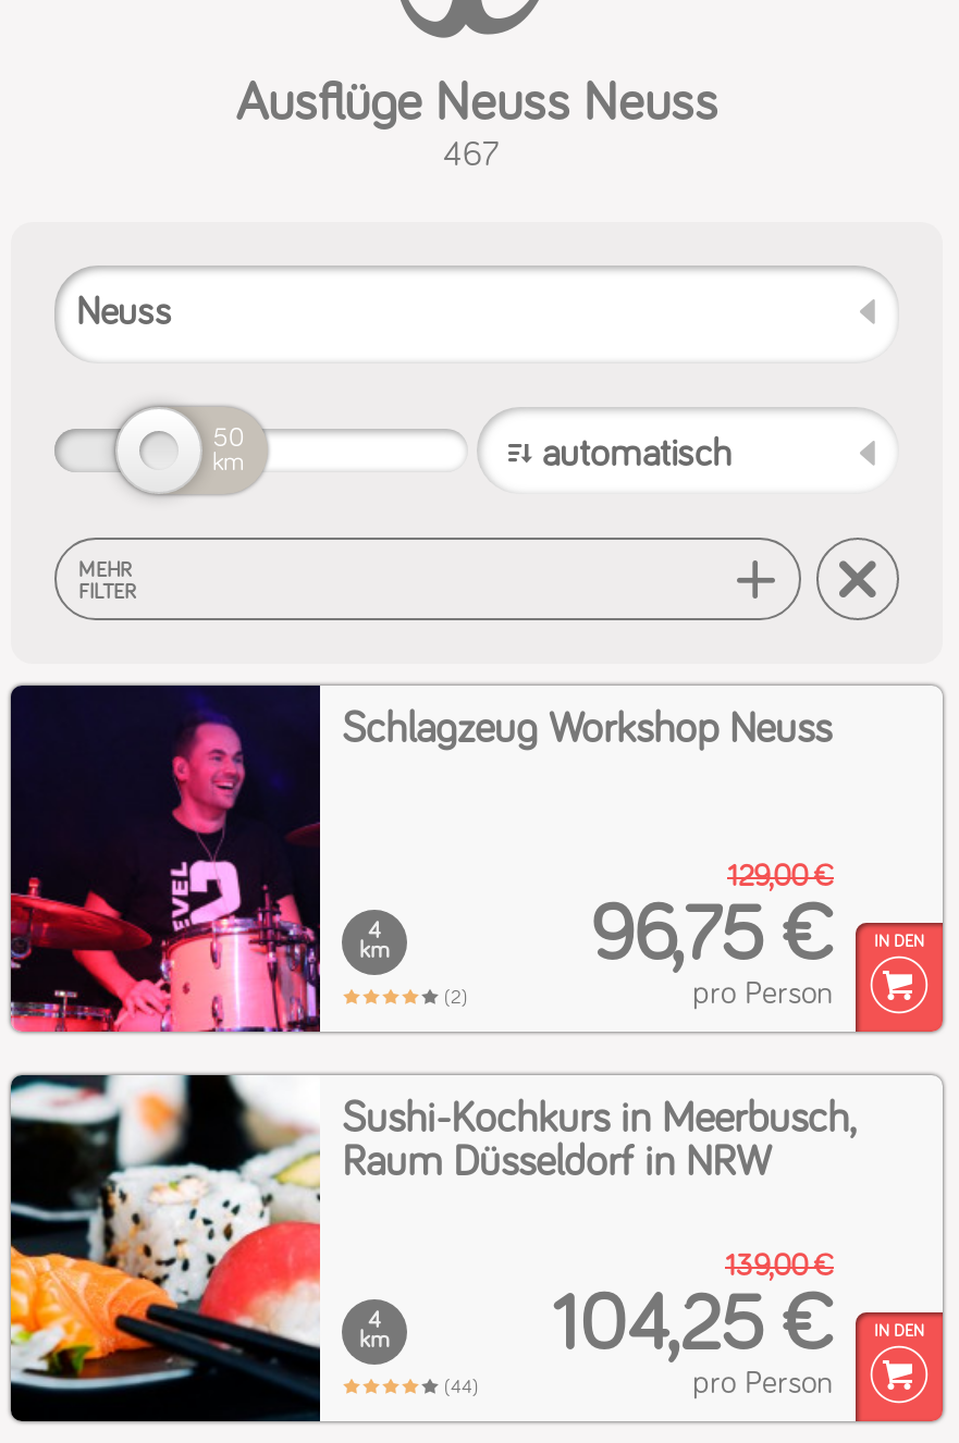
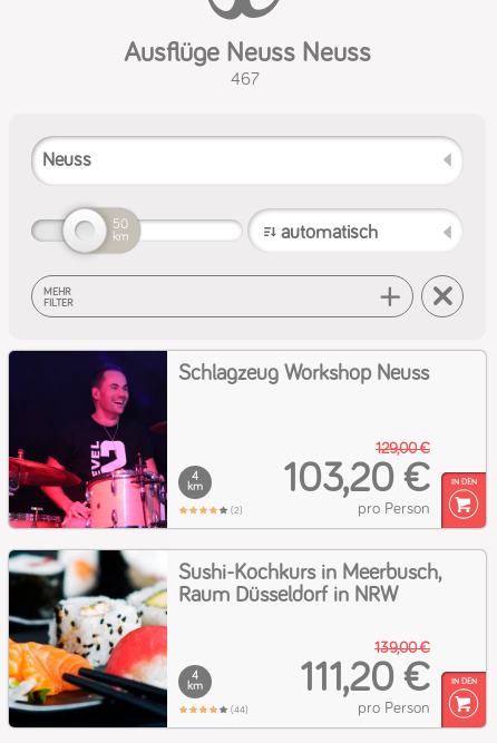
[590,899,834,977] 96,75 € -> [283,460,430,500] 103,20 €
[551,1288,834,1367] 104,25 € -> [300,659,430,700] 111,20 €

